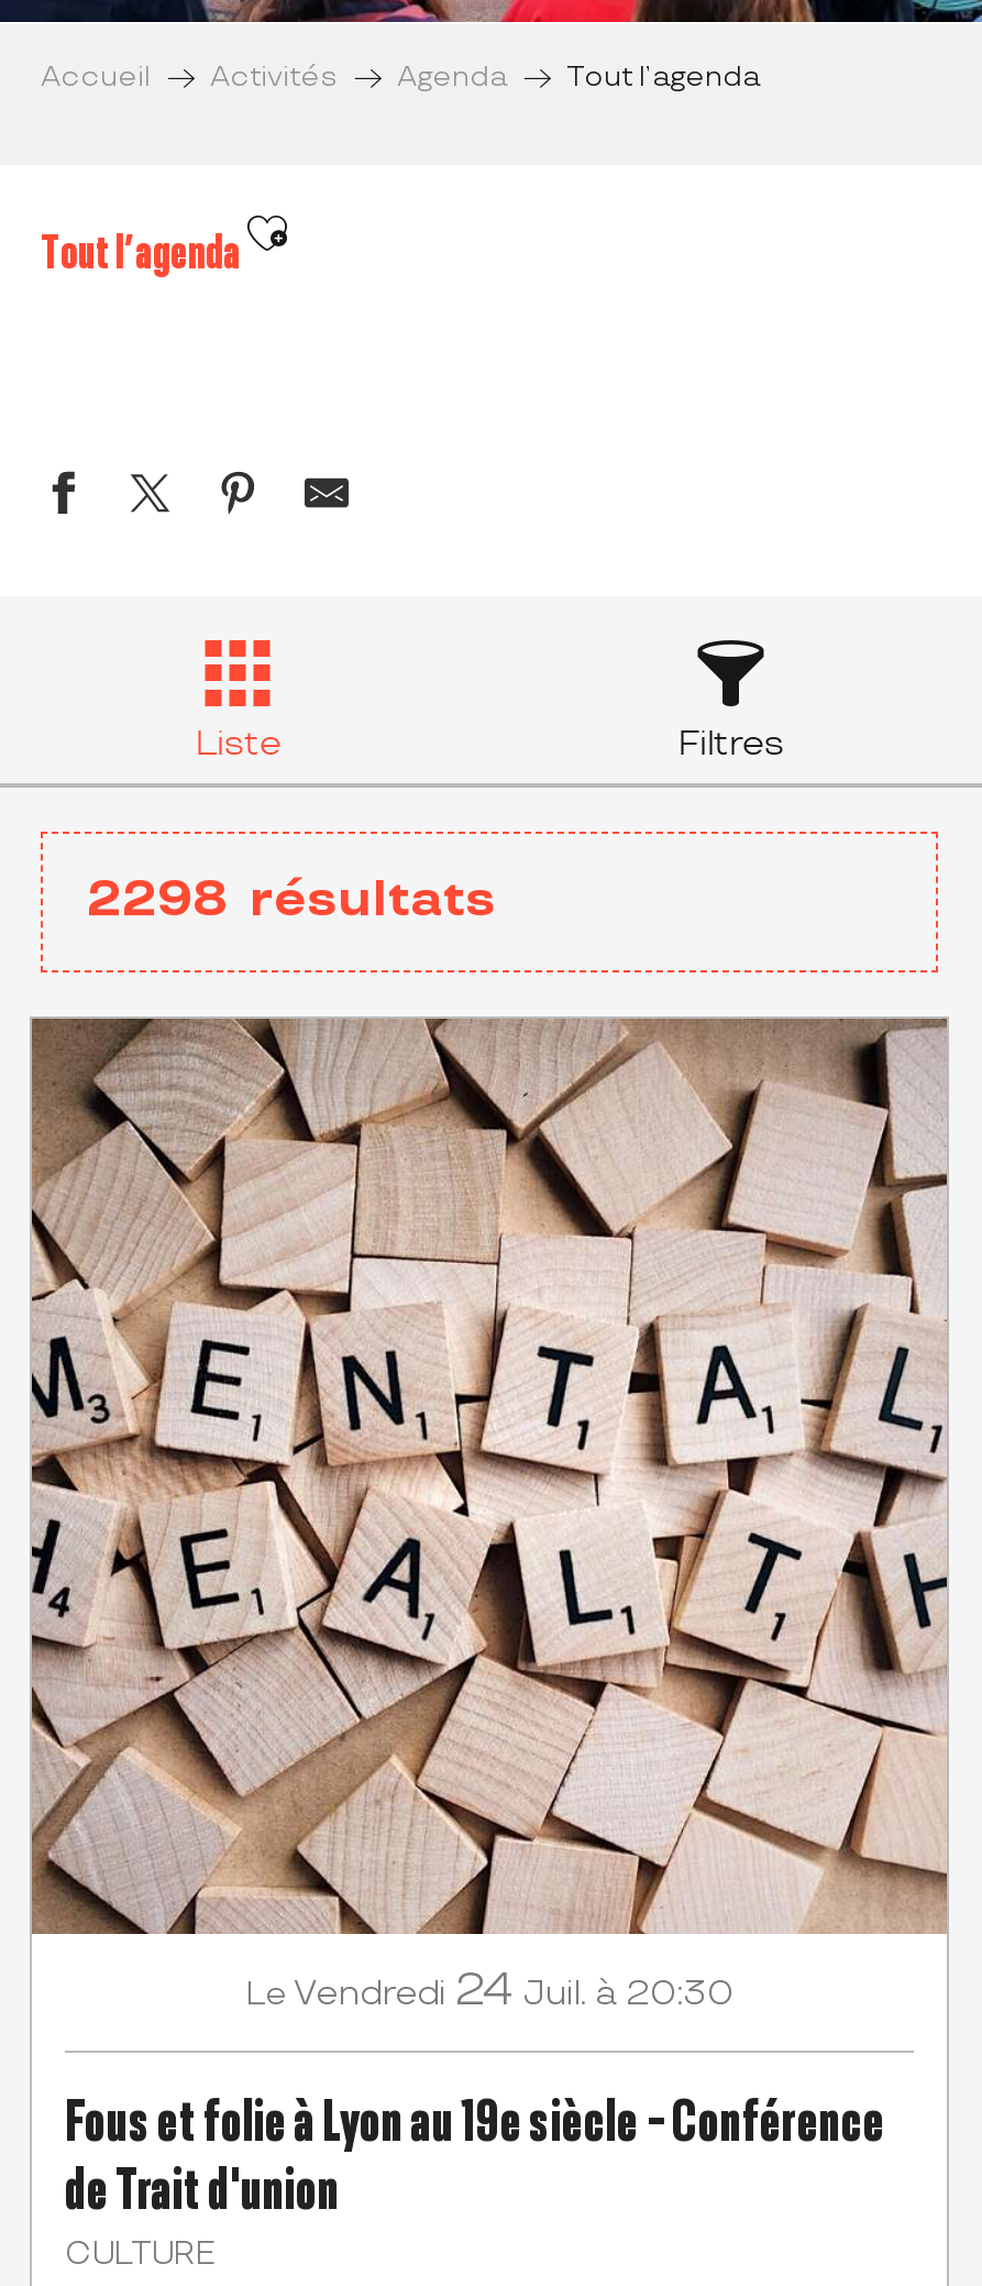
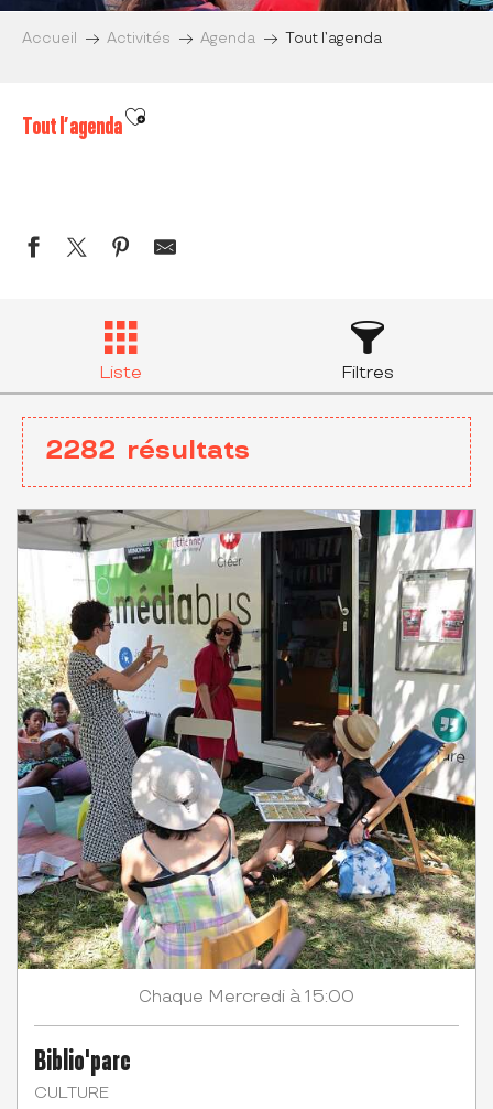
[87,871,496,931] 2298 résultats -> [45,437,250,466] 2282 résultats
[30,1016,949,2018] [image] | Le Vendredi 24 Juil. à 20:30 -> [17,509,476,1008] [image] | Chaque Mercredi à 15:00
[65,2086,885,2220] Fous et folie à Lyon au 19e siècle - Conférence | de Trait d'union -> [34,1043,131,1076] Biblio'parc

